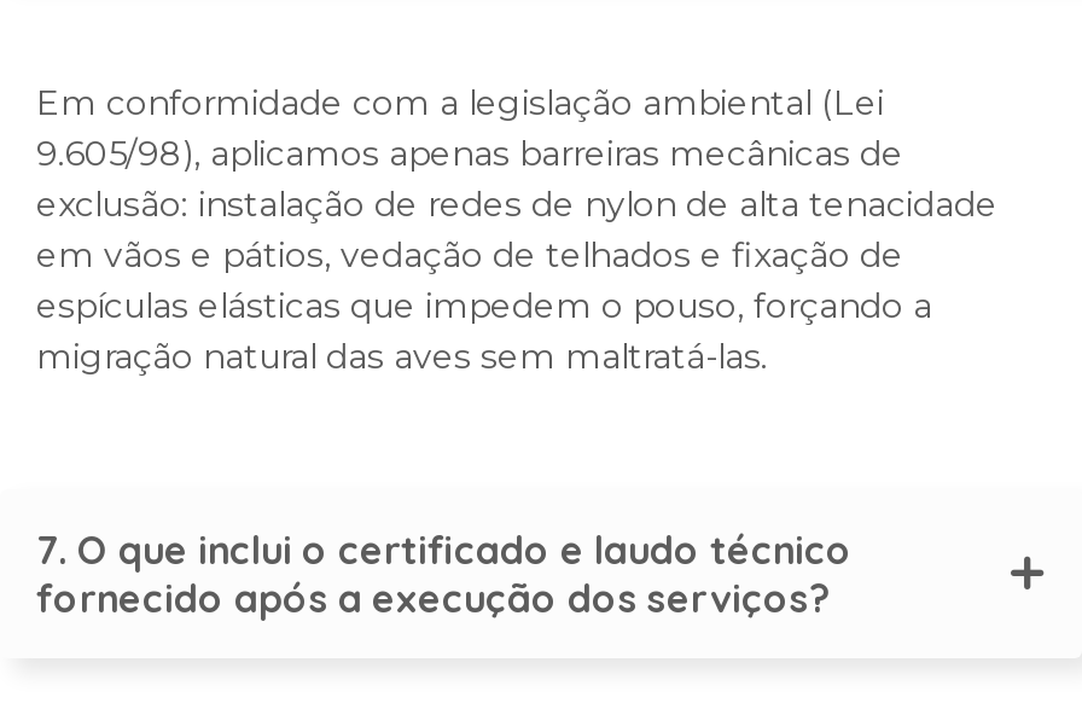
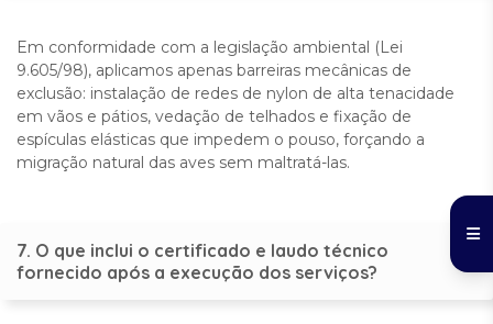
none -> [449,194,490,275] [image]

